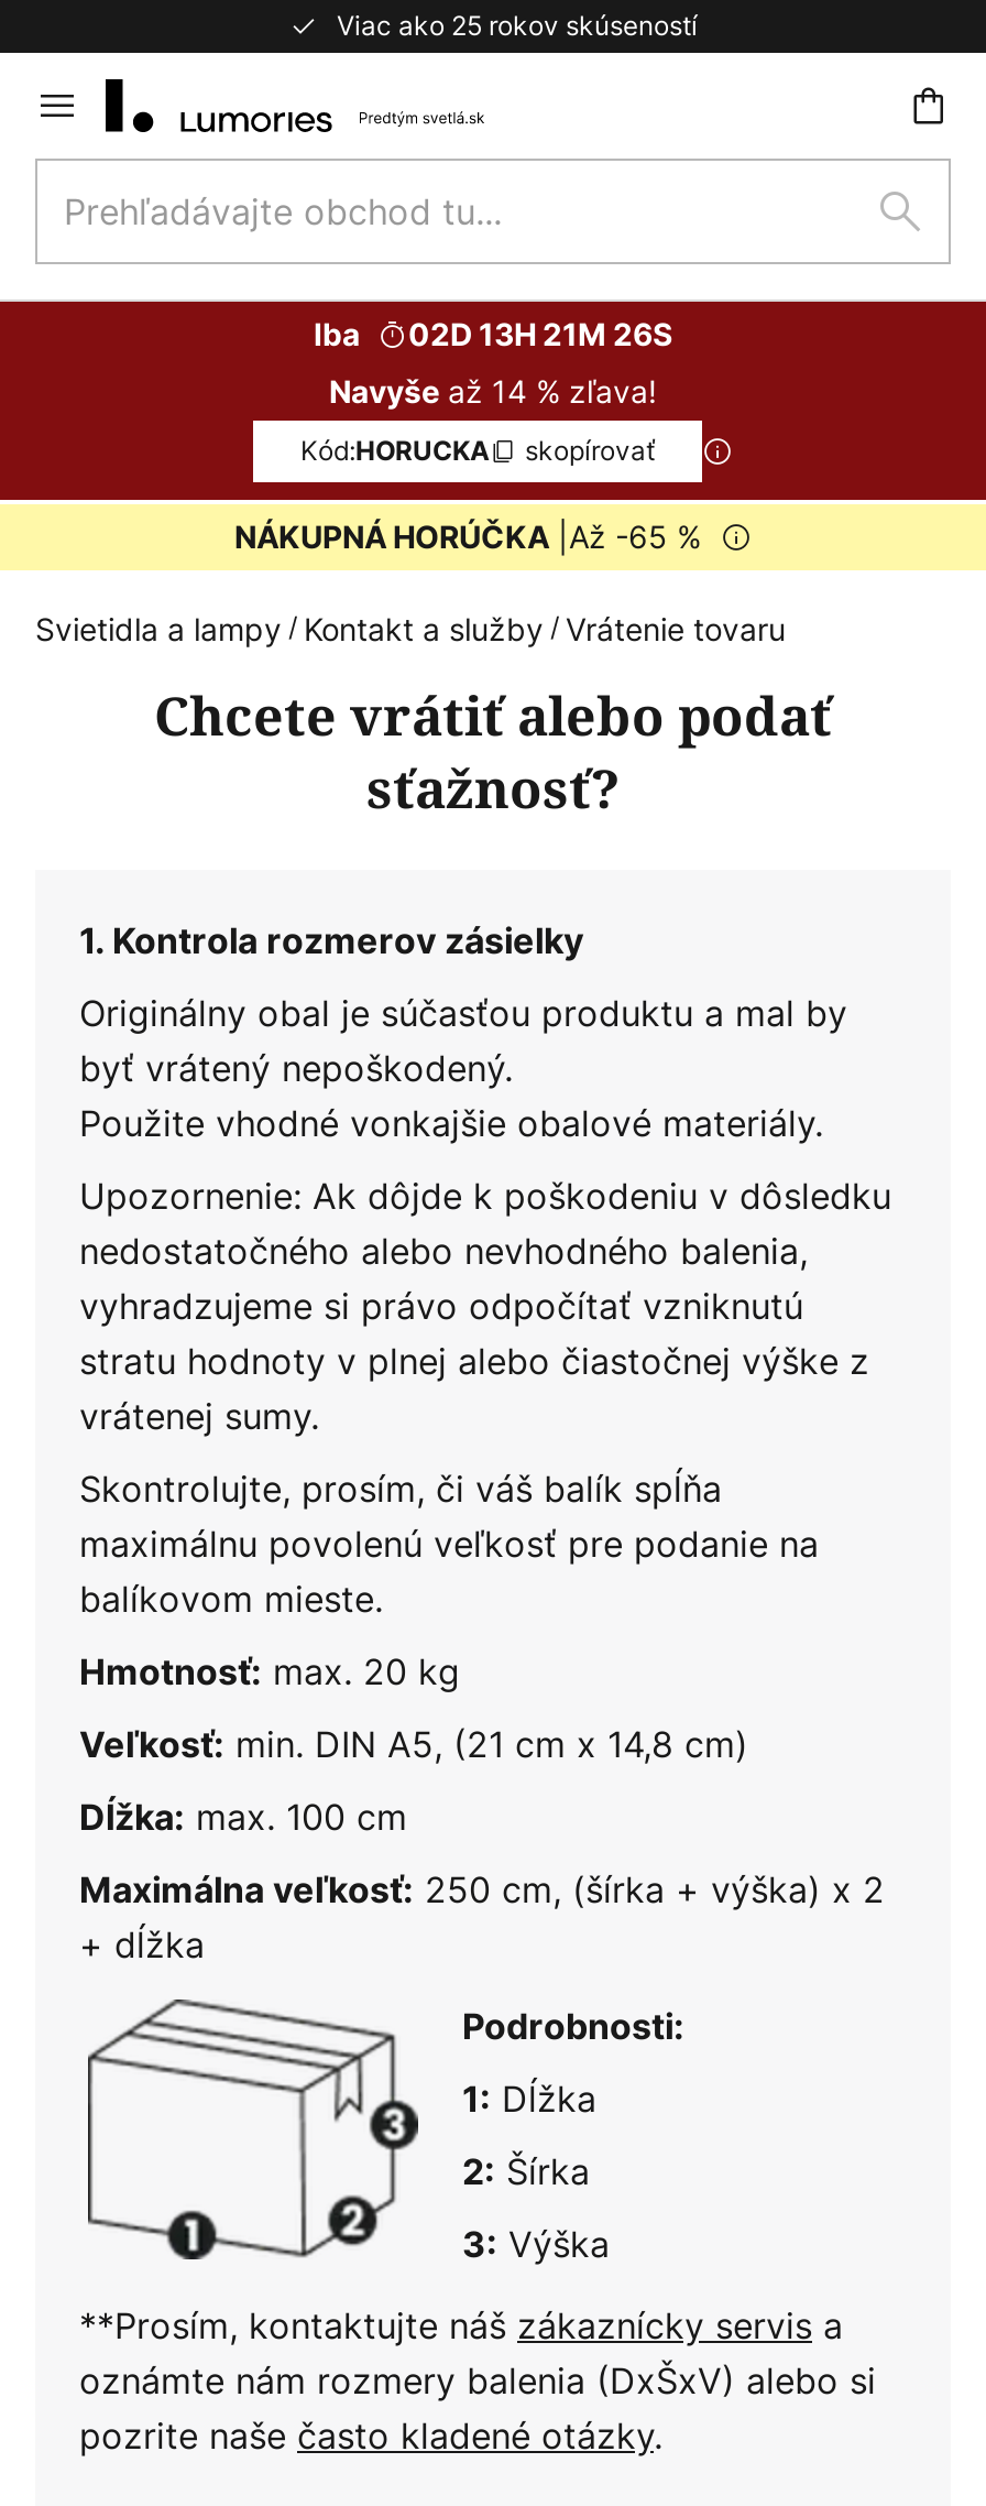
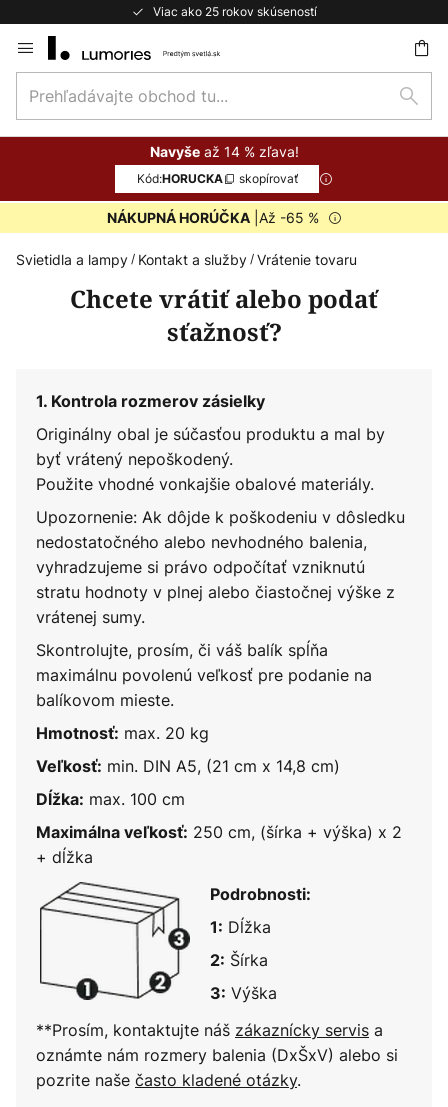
[314,315,672,352] Iba | 02D 13H 21M 26S -> none

